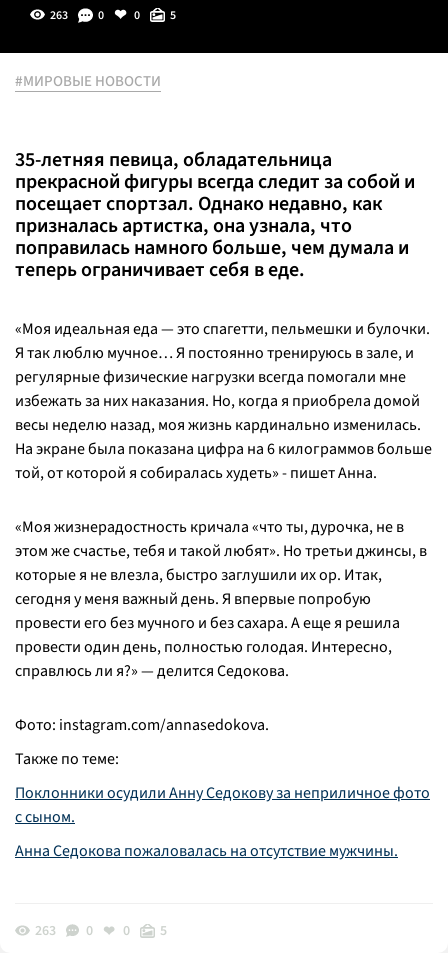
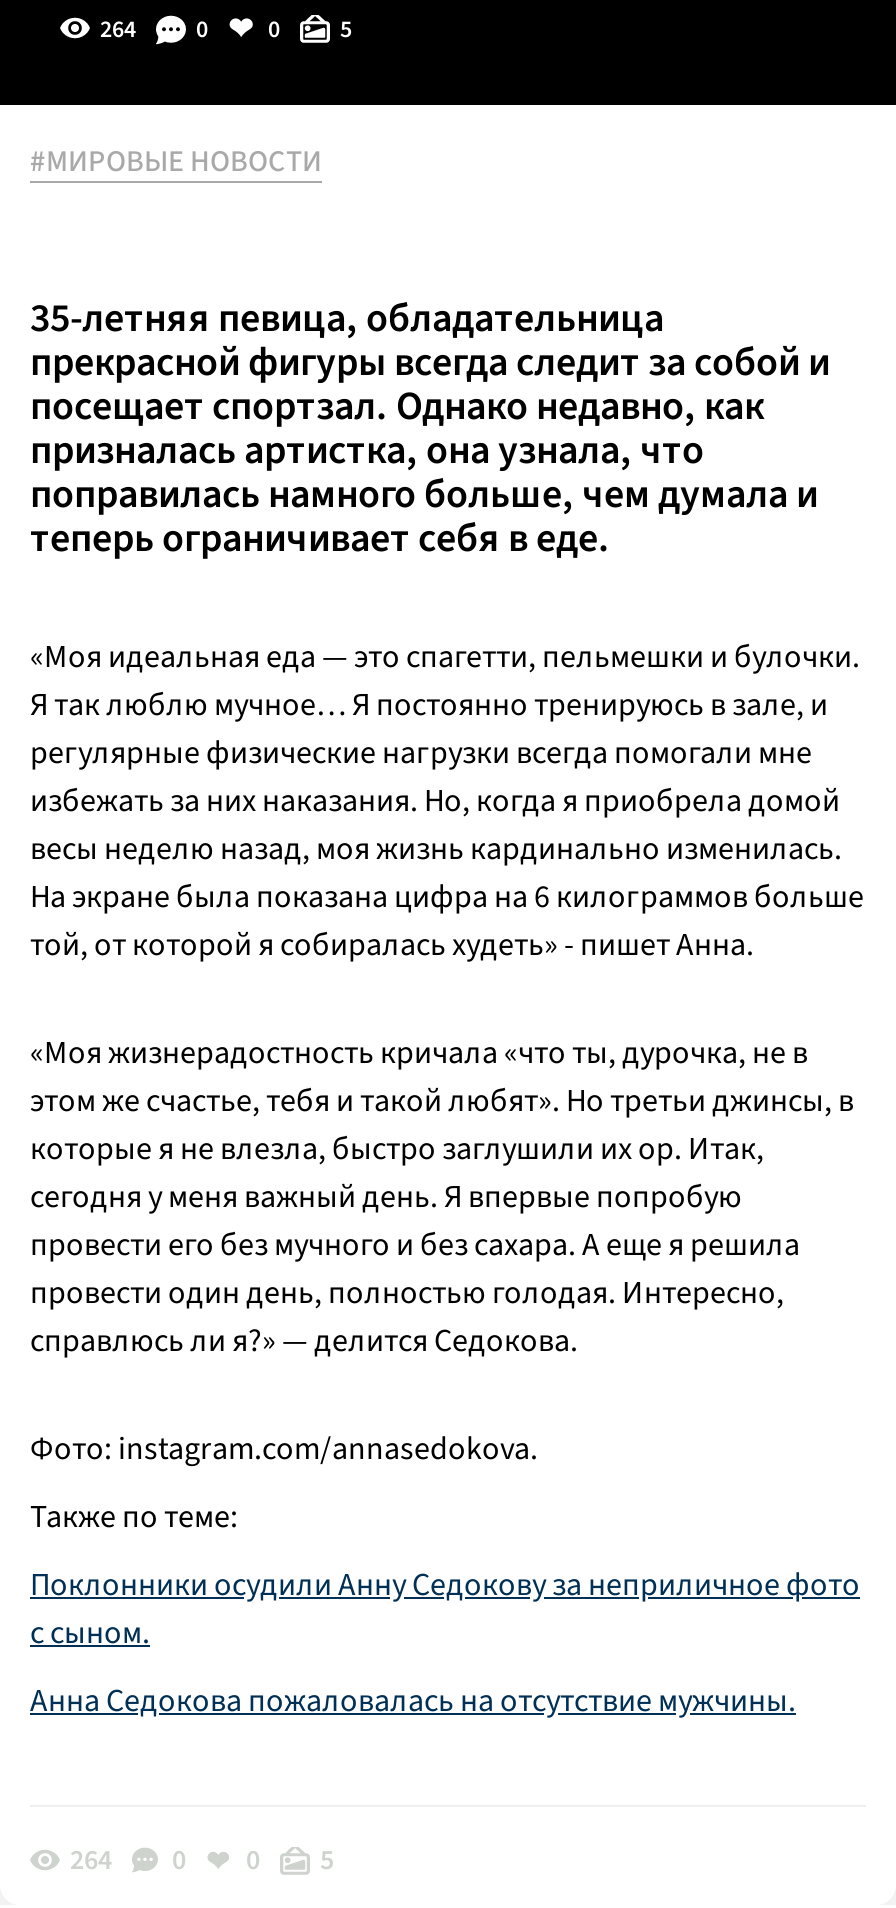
[50,7,176,24] 263 0 0 5 -> [100,13,352,47] 264 0 0 5
[35,921,167,941] 263 0 0 5 -> [70,1841,334,1881] 264 0 0 5

